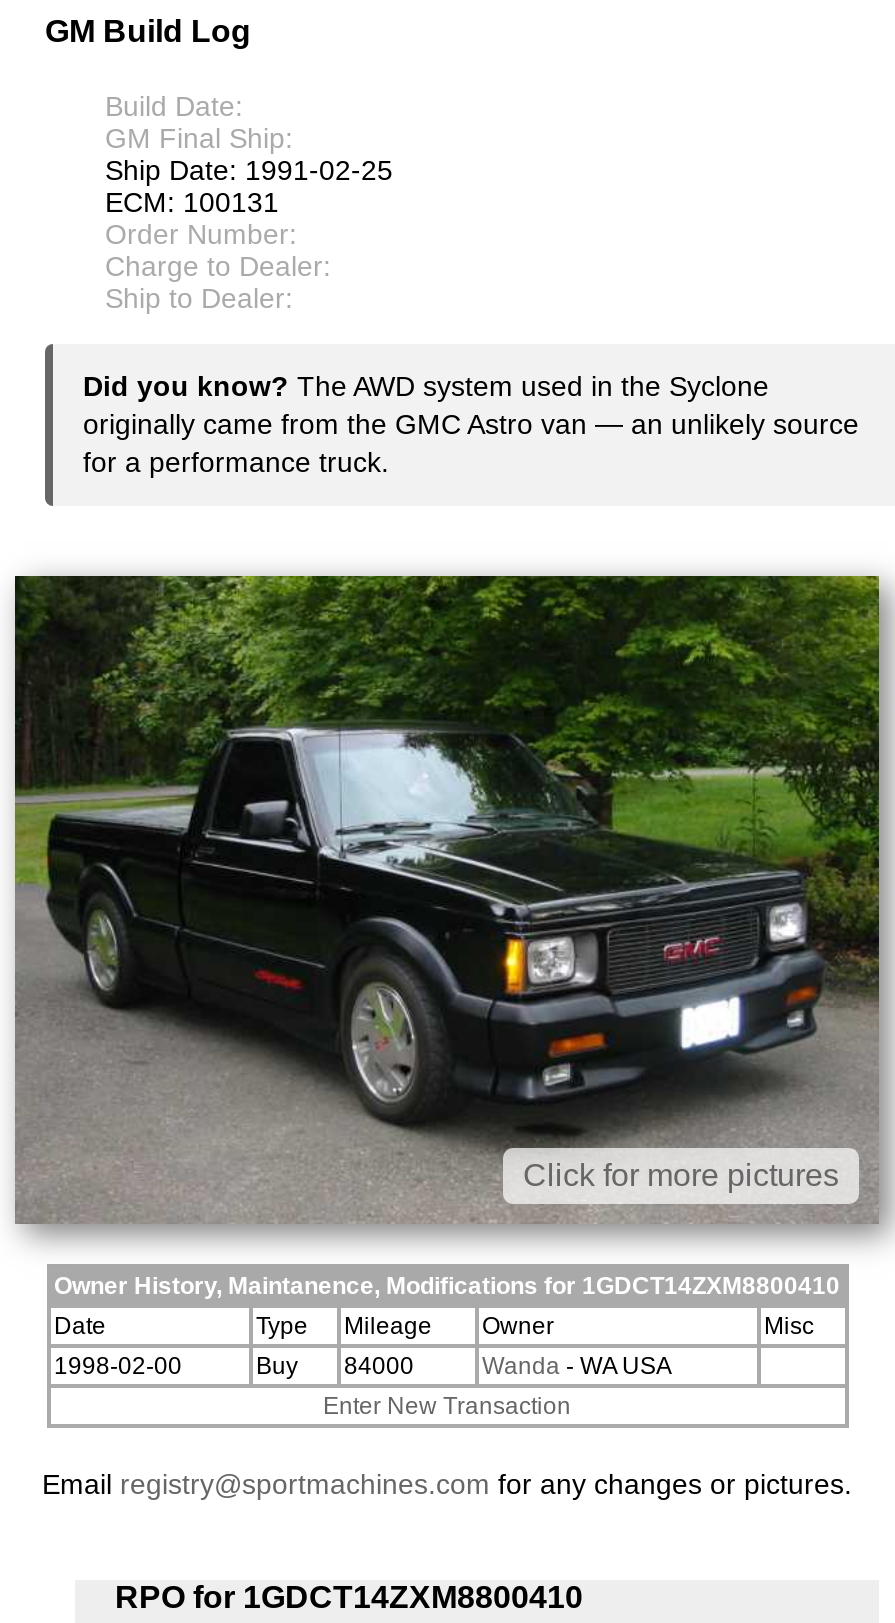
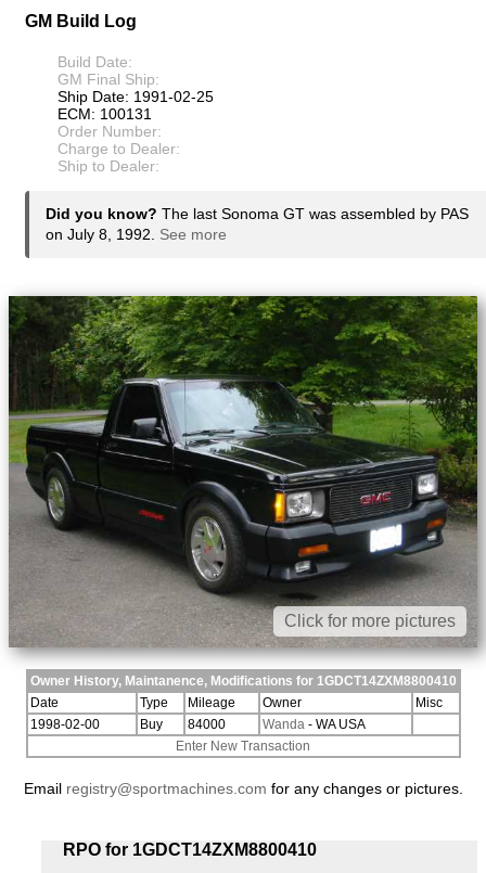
[83,370,859,478] Did you know? The AWD system used in the Syclone | originally came from the GMC Astro van — an unlikely source | for a performance truck. -> [46,205,469,243] Did you know? The last Sonoma GT was assembled by PAS | on July 8, 1992. See more

